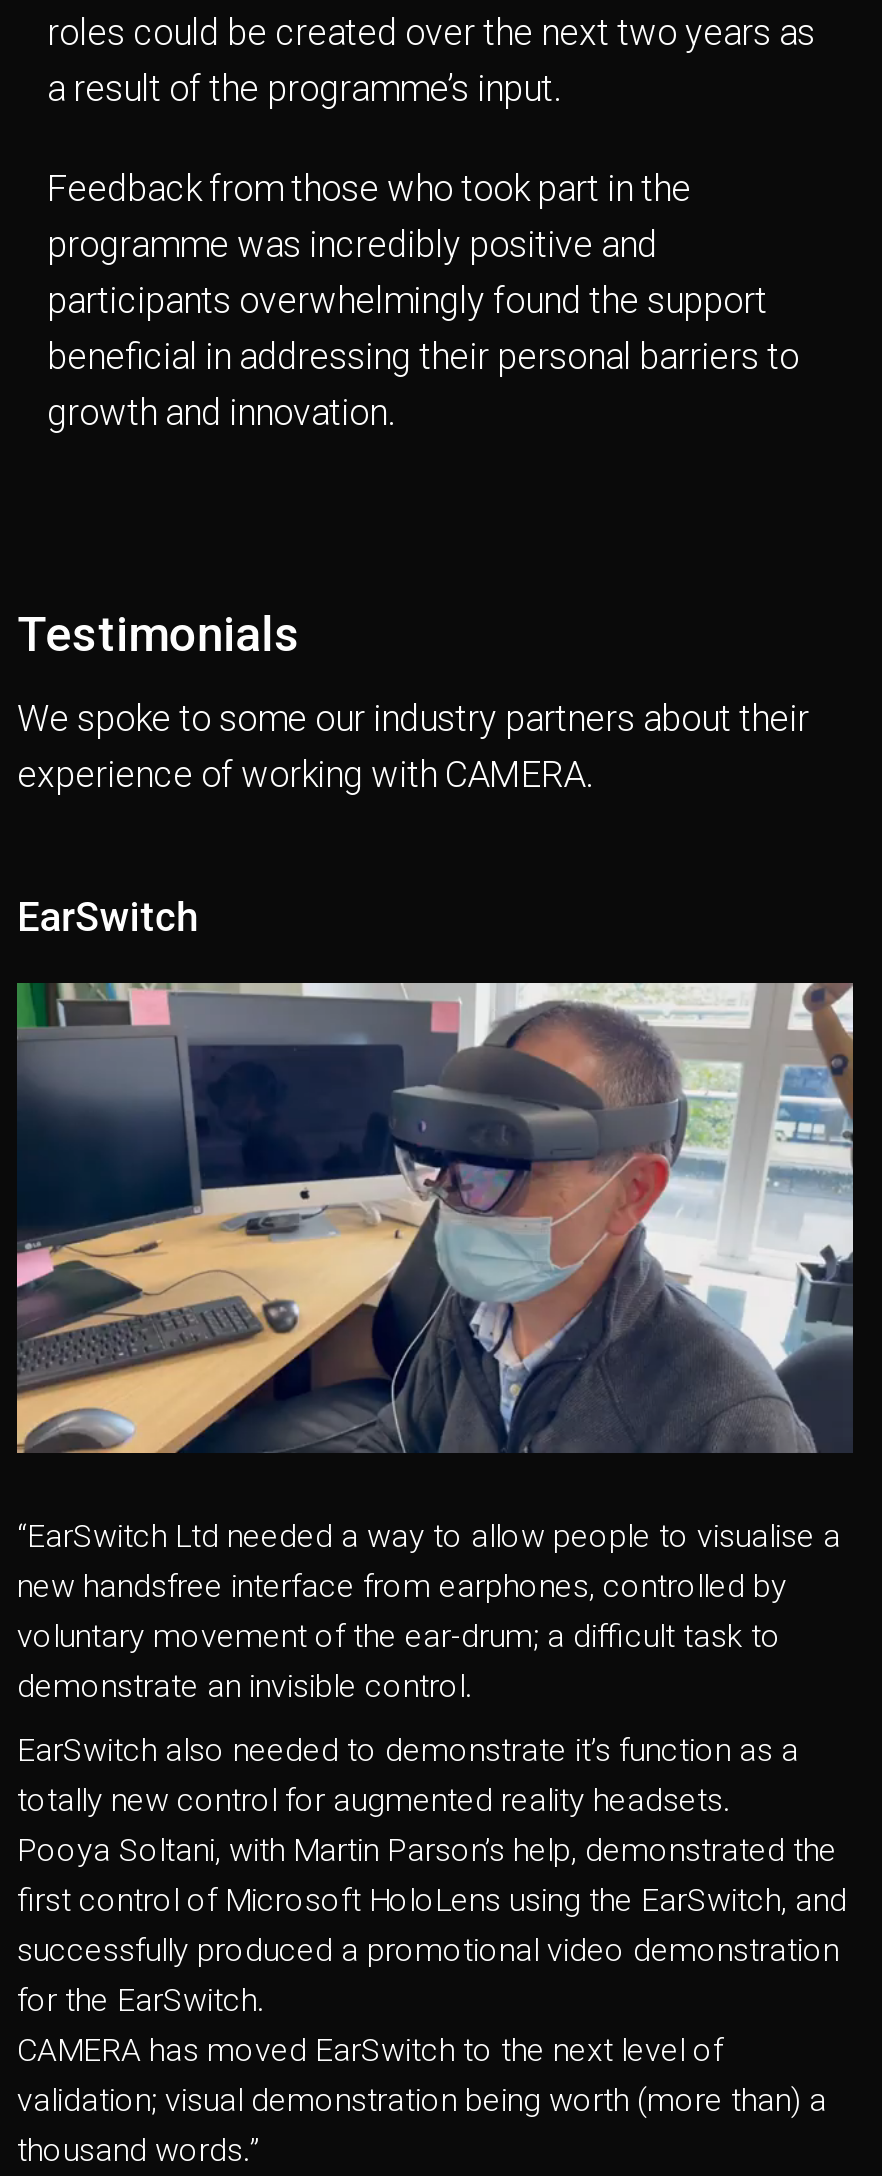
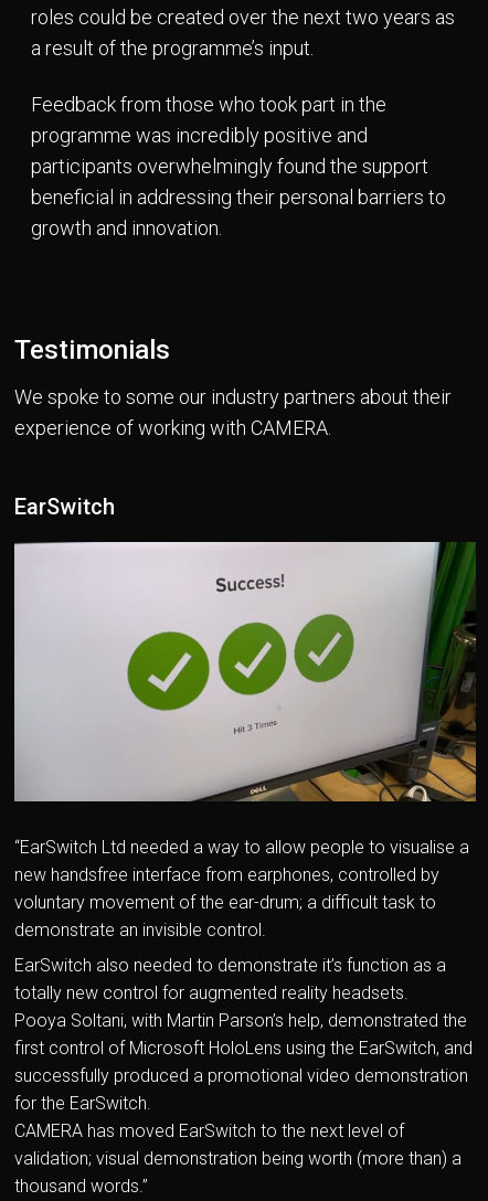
[17,980,855,1456] [image] -> [13,541,477,803] [image]

